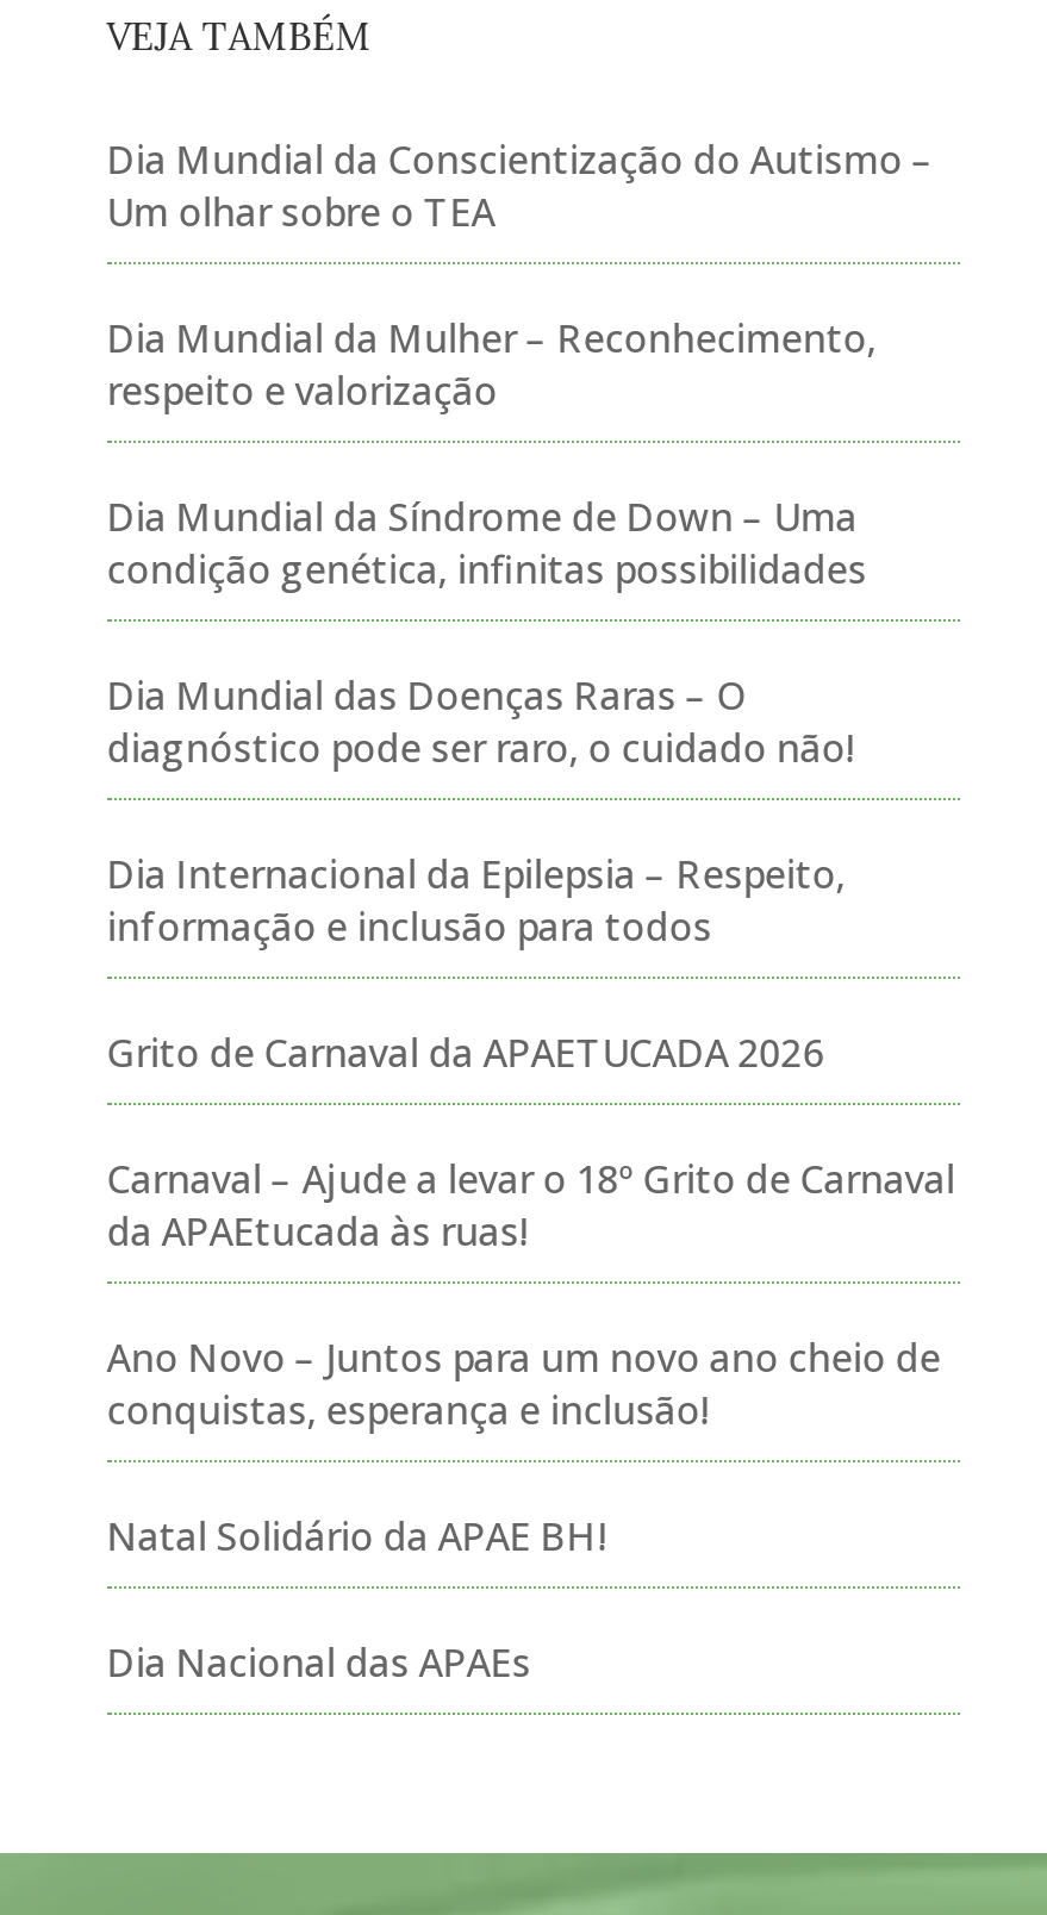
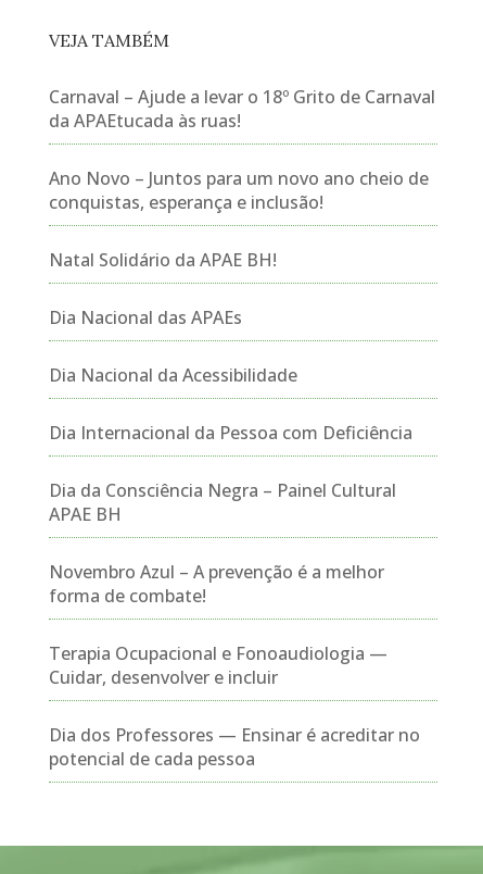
[107,133,933,1079] Dia Mundial da Conscientização do Autismo – | Um olhar sobre o TEA | Dia Mundial da Mulher – Reconhecimento, | respeito e valorização | Dia Mundial da Síndrome de Down – Uma | condição genética, infinitas possibilidades | Dia Mundial das Doenças Raras – O | diagnóstico pode ser raro, o cuidado não! | Dia Internacional da Epilepsia – Respeito, | informação e inclusão para todos | Grito de Carnaval da APAETUCADA 2026 -> none
moved [107,1153,955,1689] -> [49,85,435,329]: Carnaval – Ajude a levar o 18º Grito de Carnaval | da APAEtucada às ruas! | Ano Novo – Juntos para um novo ano cheio de | conquistas, esperança e inclusão! | Natal Solidário da APAE BH! | Dia Nacional das APAEs
none -> [49,363,420,771] Dia Nacional da Acessibilidade | Dia Internacional da Pessoa com Deficiência | Dia da Consciência Negra – Painel Cultural | APAE BH | Novembro Azul – A prevenção é a melhor | forma de combate! | Terapia Ocupacional e Fonoaudiologia — | Cuidar, desenvolver e incluir | Dia dos Professores — Ensinar é acreditar no | potencial de cada pessoa

